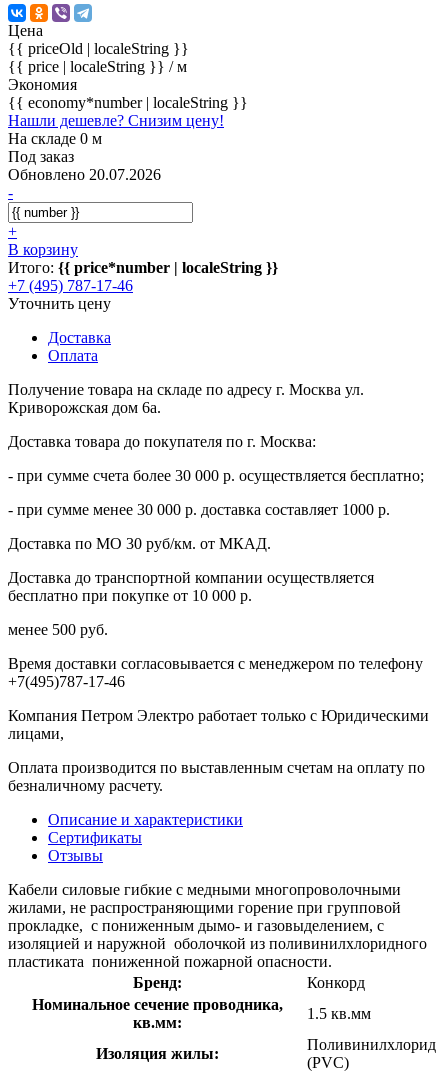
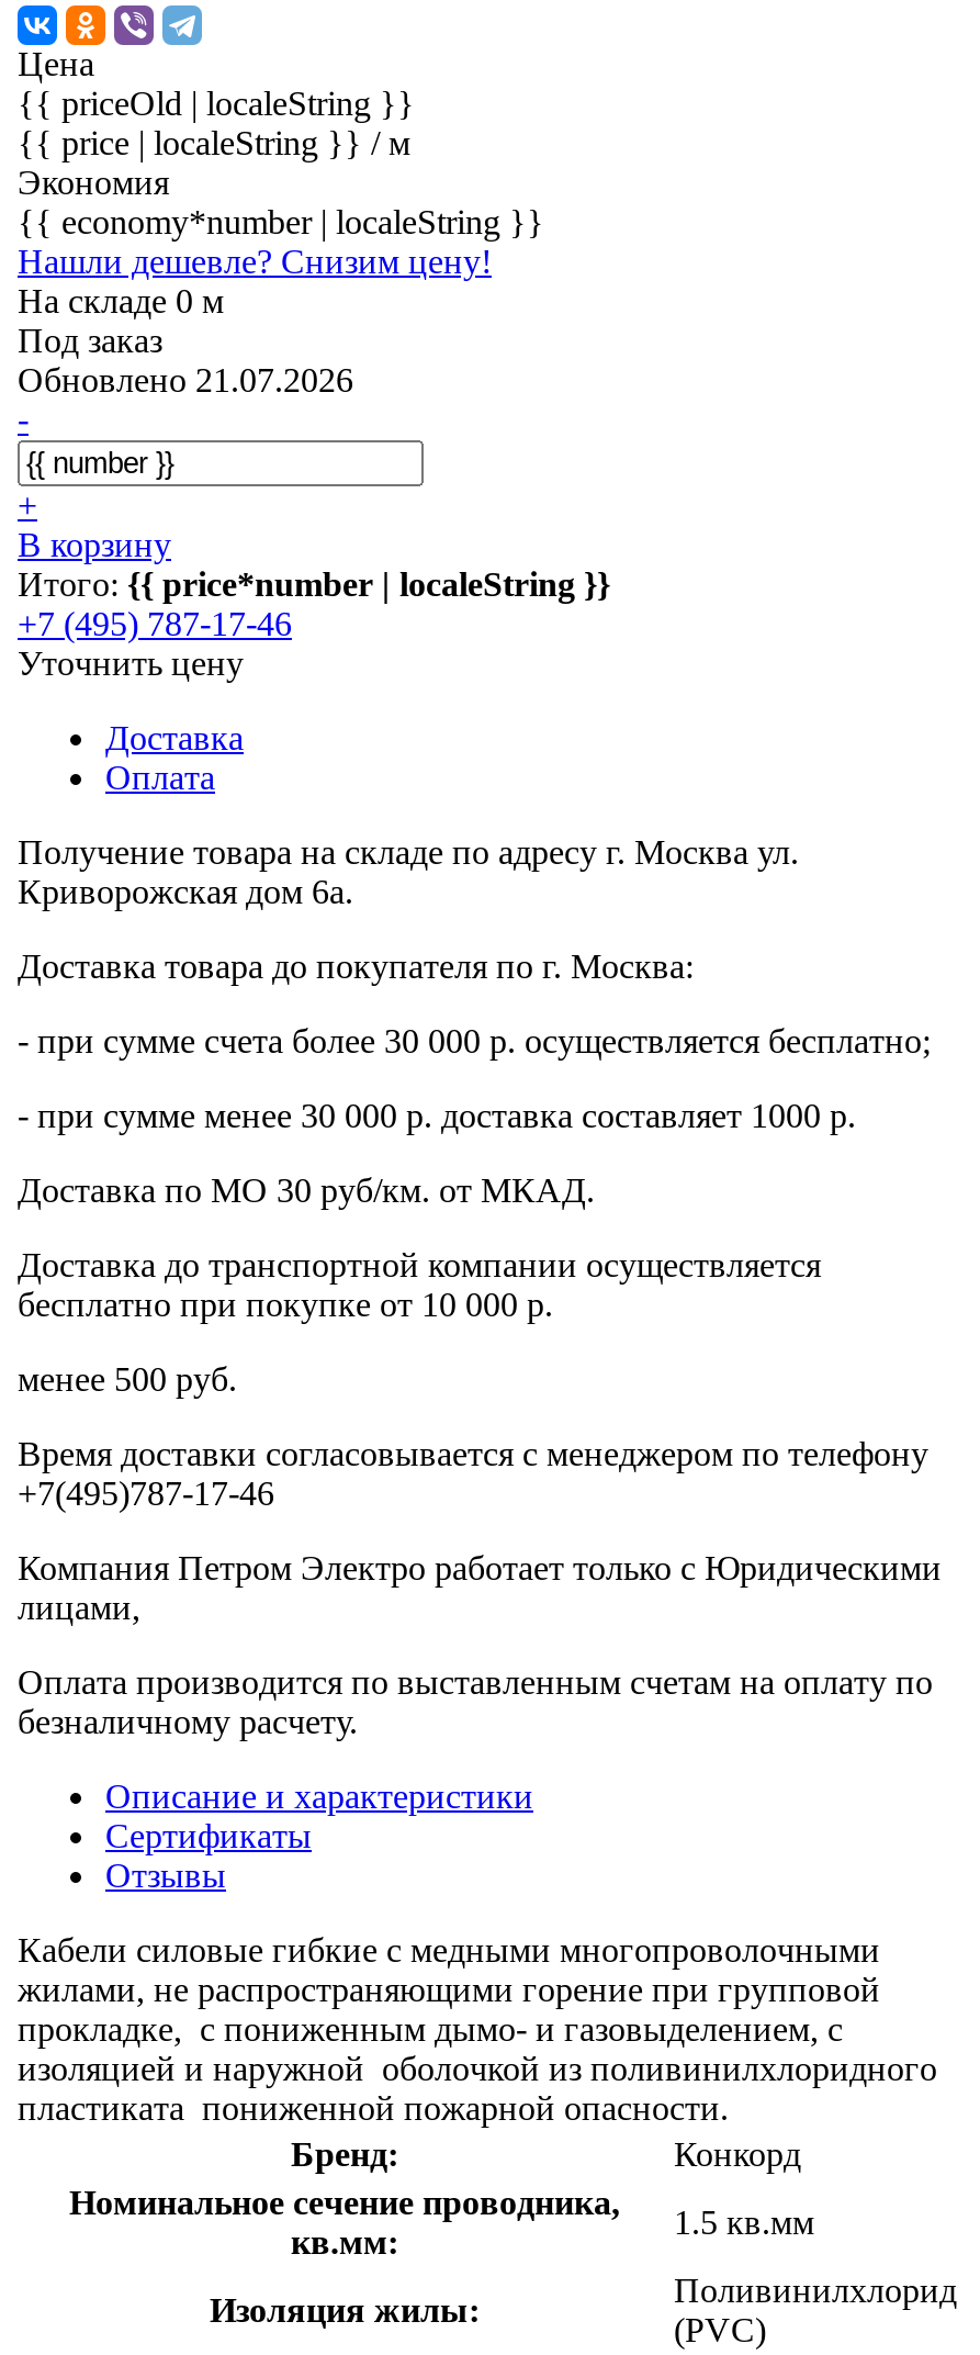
[8,166,161,183] Обновлено 20.07.2026 -> [18,361,353,398] Обновлено 21.07.2026

